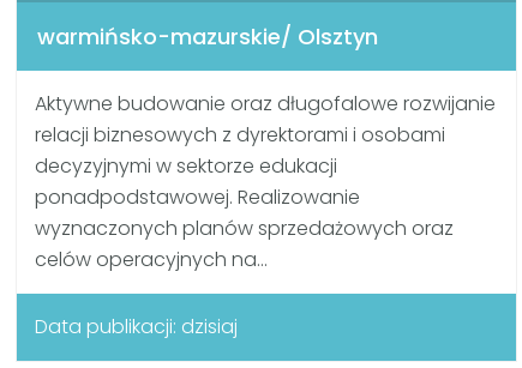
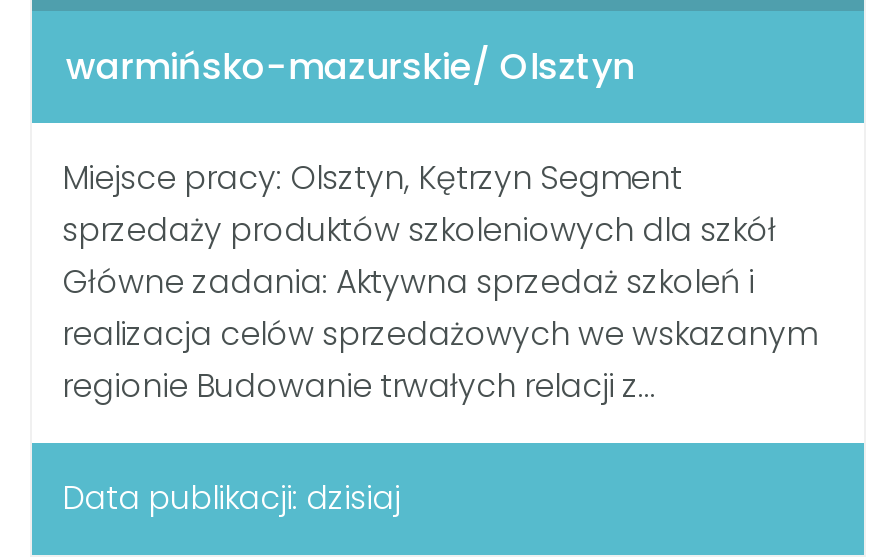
[35,90,496,273] Aktywne budowanie oraz długofalowe rozwijanie | relacji biznesowych z dyrektorami i osobami | decyzyjnymi w sektorze edukacji | ponadpodstawowej. Realizowanie | wyznaczonych planów sprzedażowych oraz | celów operacyjnych na... -> [62,156,816,410] Miejsce pracy: Olsztyn, Kętrzyn Segment | sprzedaży produktów szkoleniowych dla szkół | Główne zadania: Aktywna sprzedaż szkoleń i | realizacja celów sprzedażowych we wskazanym | regionie Budowanie trwałych relacji z...

